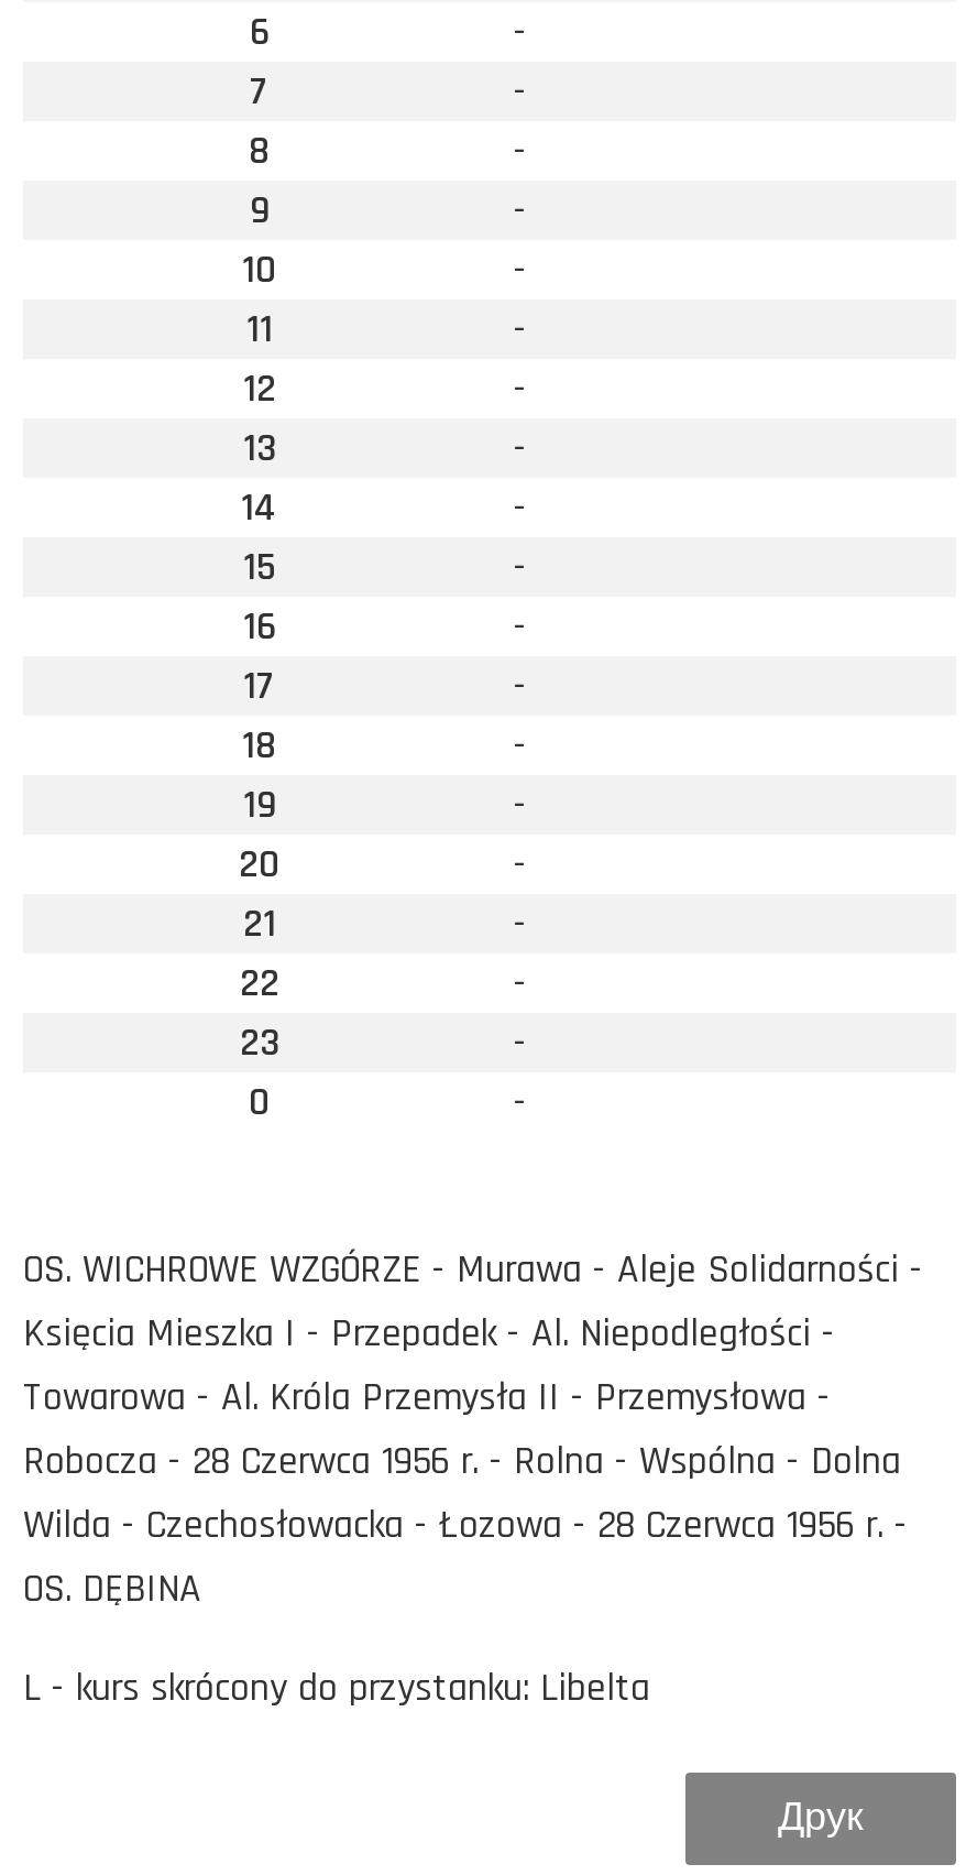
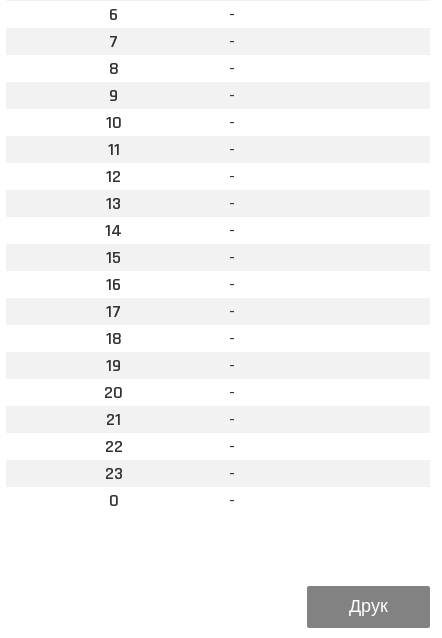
[23,1244,923,1713] OS. WICHROWE WZGÓRZE - Murawa - Aleje Solidarności - | Księcia Mieszka I - Przepadek - Al. Niepodległości - | Towarowa - Al. Króla Przemysła II - Przemysłowa - | Robocza - 28 Czerwca 1956 r. - Rolna - Wspólna - Dolna | Wilda - Czechosłowacka - Łozowa - 28 Czerwca 1956 r. - | OS. DĘBINA | L - kurs skrócony do przystanku: Libelta -> none

